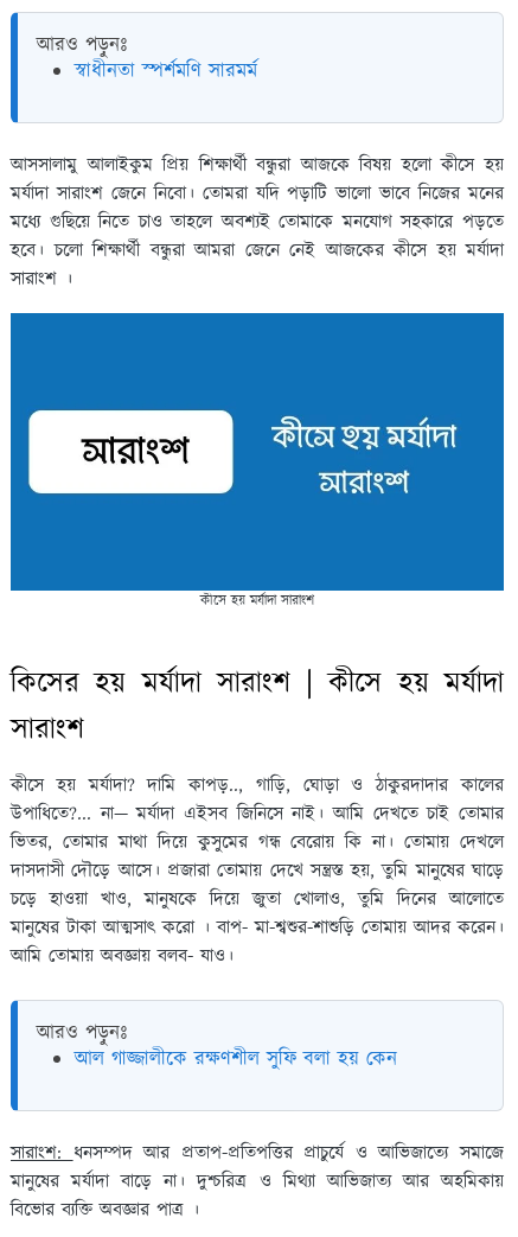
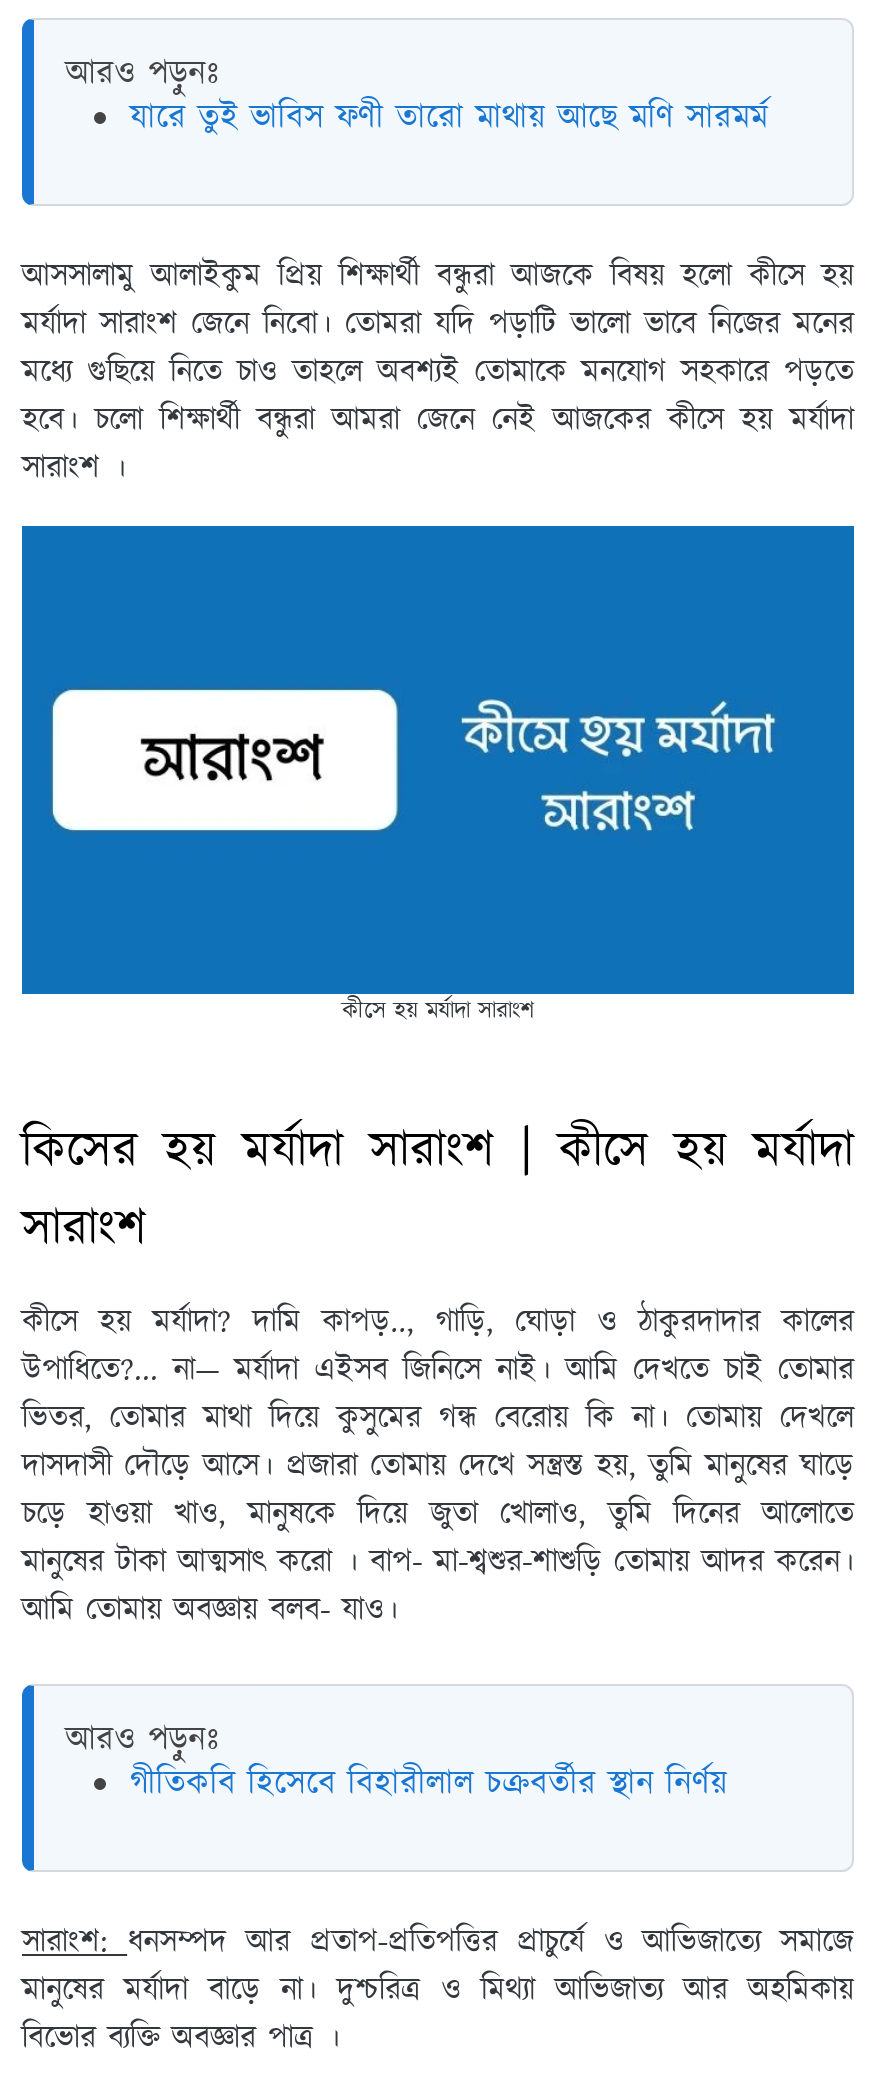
[75,57,257,86] স্বাধীনতা স্পর্শমণি সারমর্ম -> [130,94,768,142] যারে তুই ভাবিস ফণী তারো মাথায় আছে মণি সারমর্ম
[75,1045,397,1074] আল গাজ্জালীকে রক্ষণশীল সুফি বলা হয় কেন -> [130,1761,728,1809] গীতিকবি হিসেবে বিহারীলাল চক্রবর্তীর স্থান নির্ণয়

